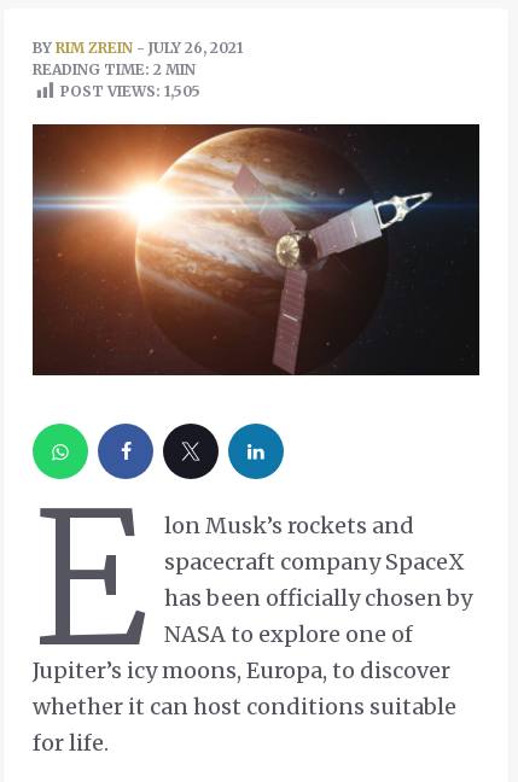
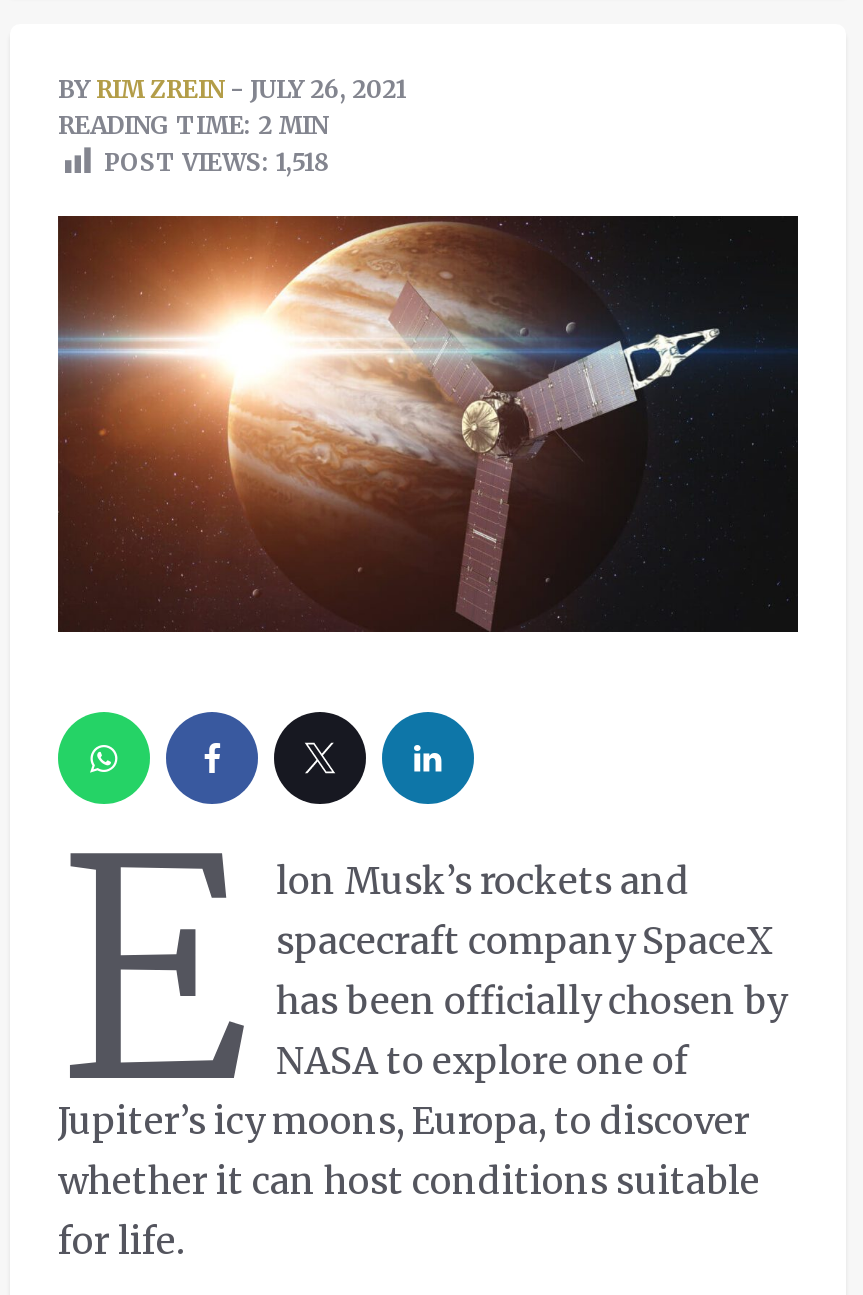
[60,82,200,101] POST VIEWS: 1,505 -> [104,147,330,177] POST VIEWS: 1,518

